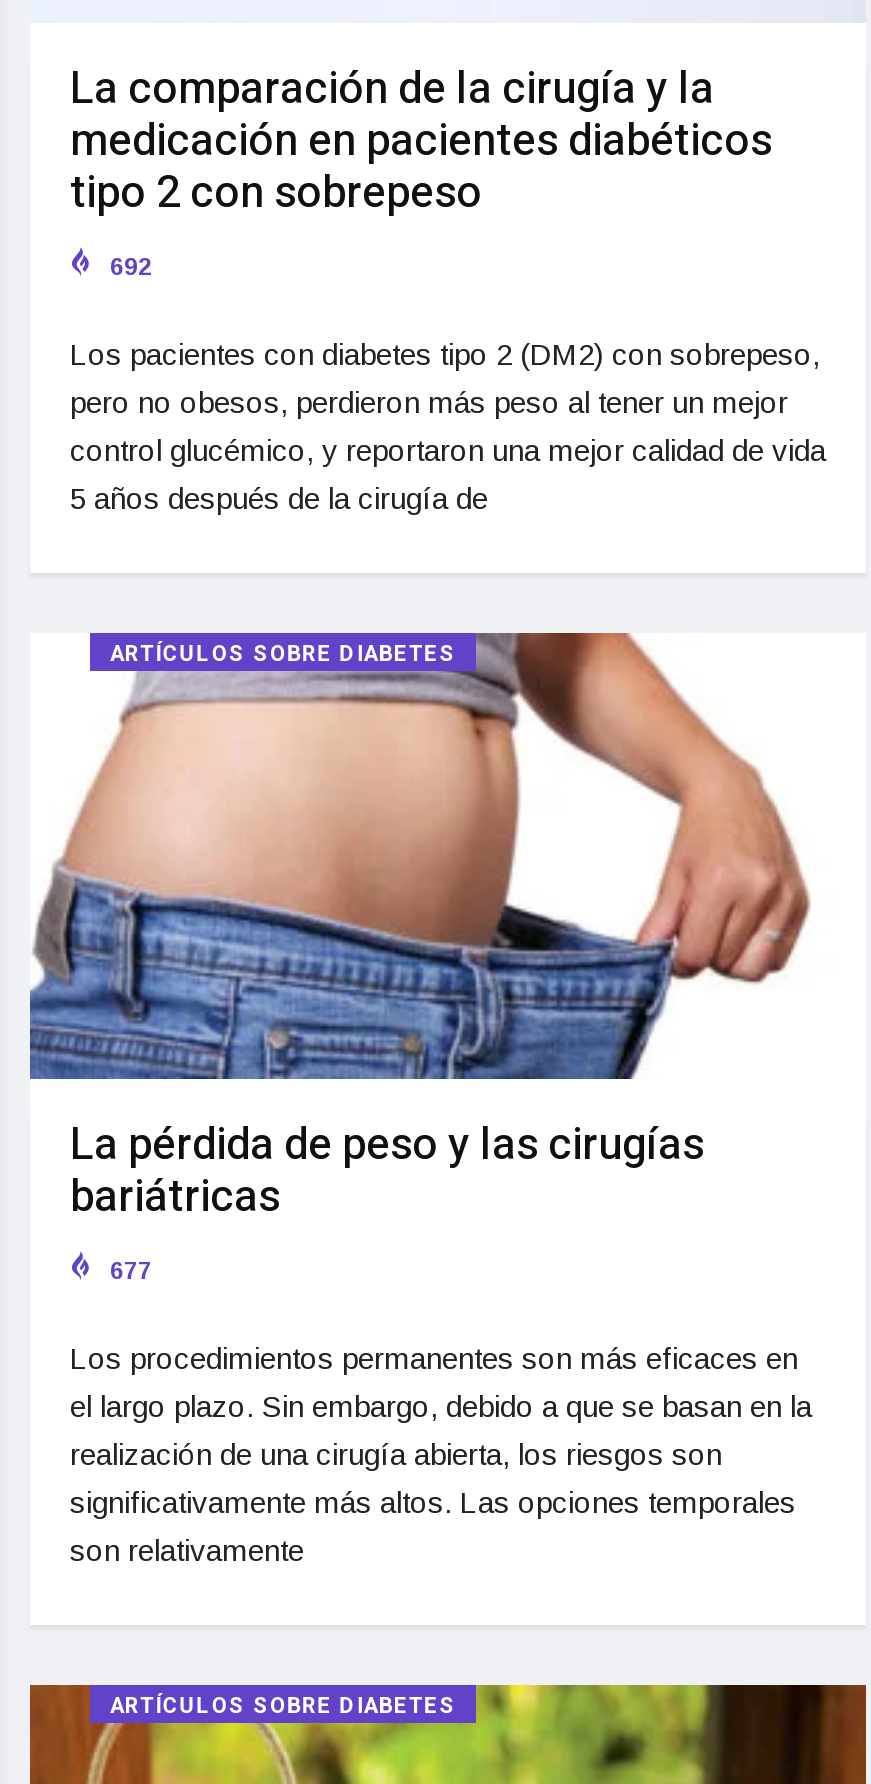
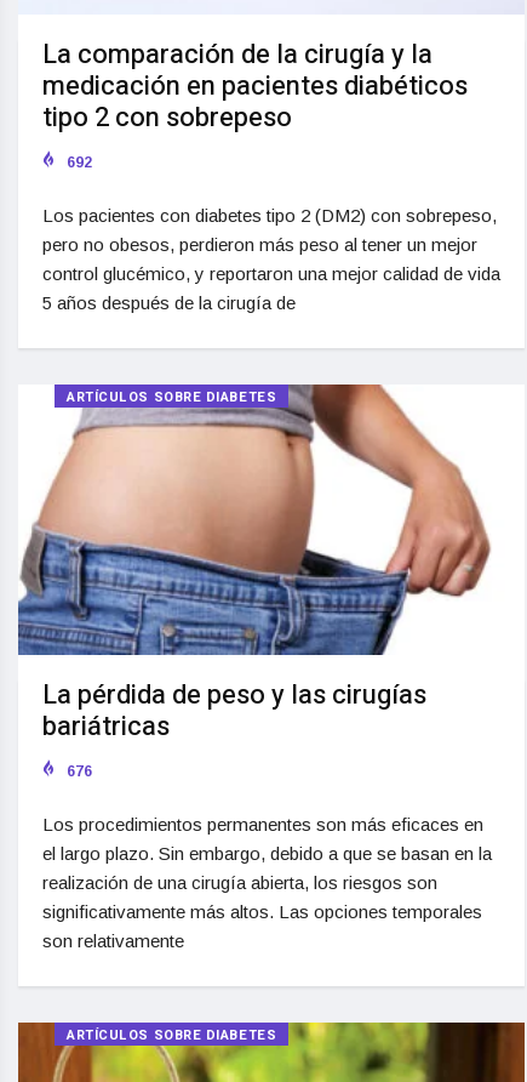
[104,1258,152,1286] 677 -> [63,763,92,780] 676

